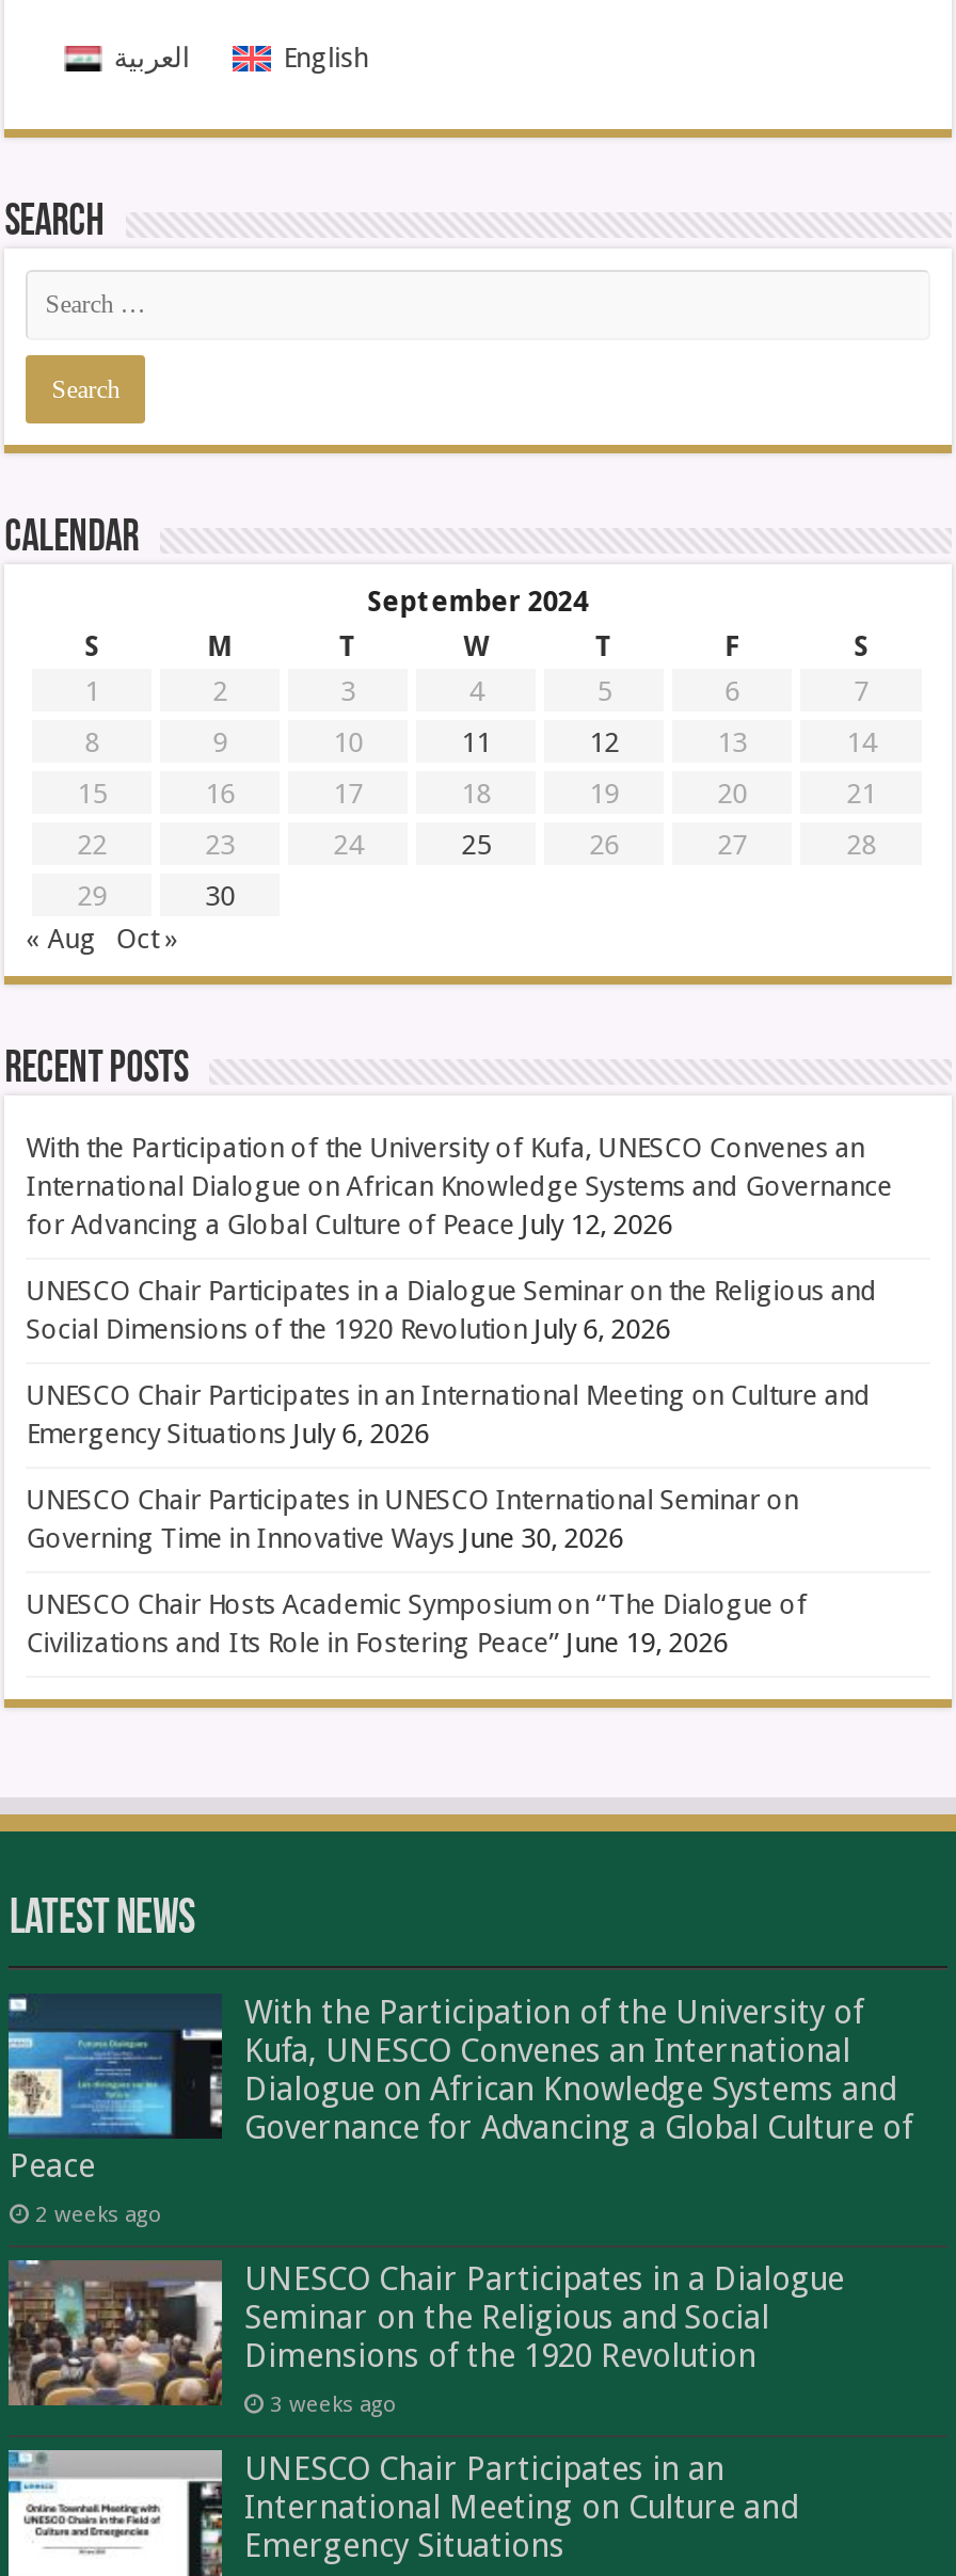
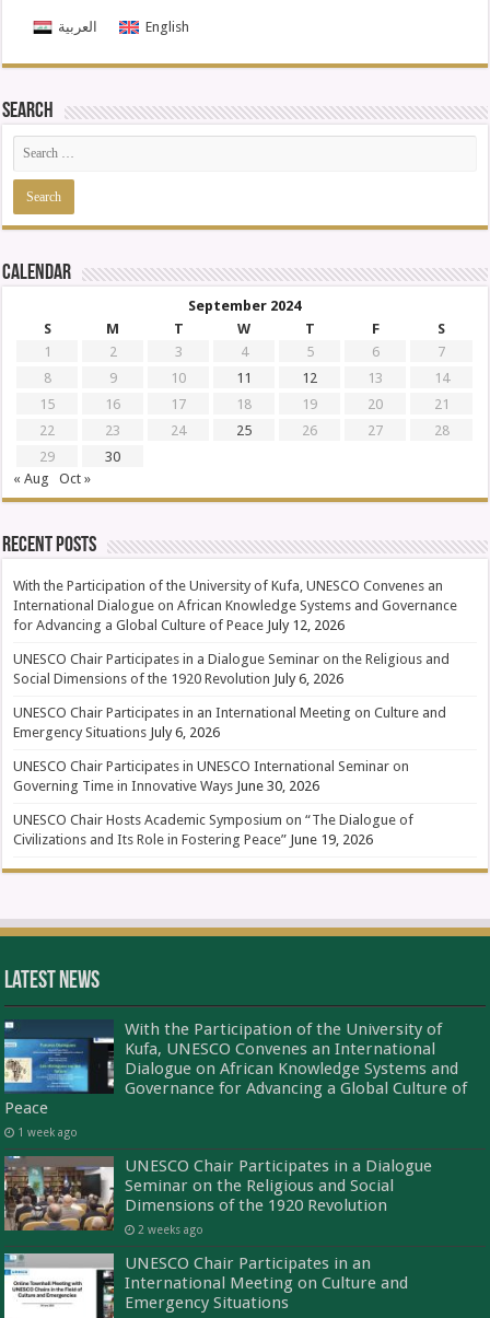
[35,2201,163,2227] 2 weeks ago -> [18,1126,78,1139] 1 week ago
[270,2391,398,2416] 3 weeks ago -> [138,1223,204,1236] 2 weeks ago

